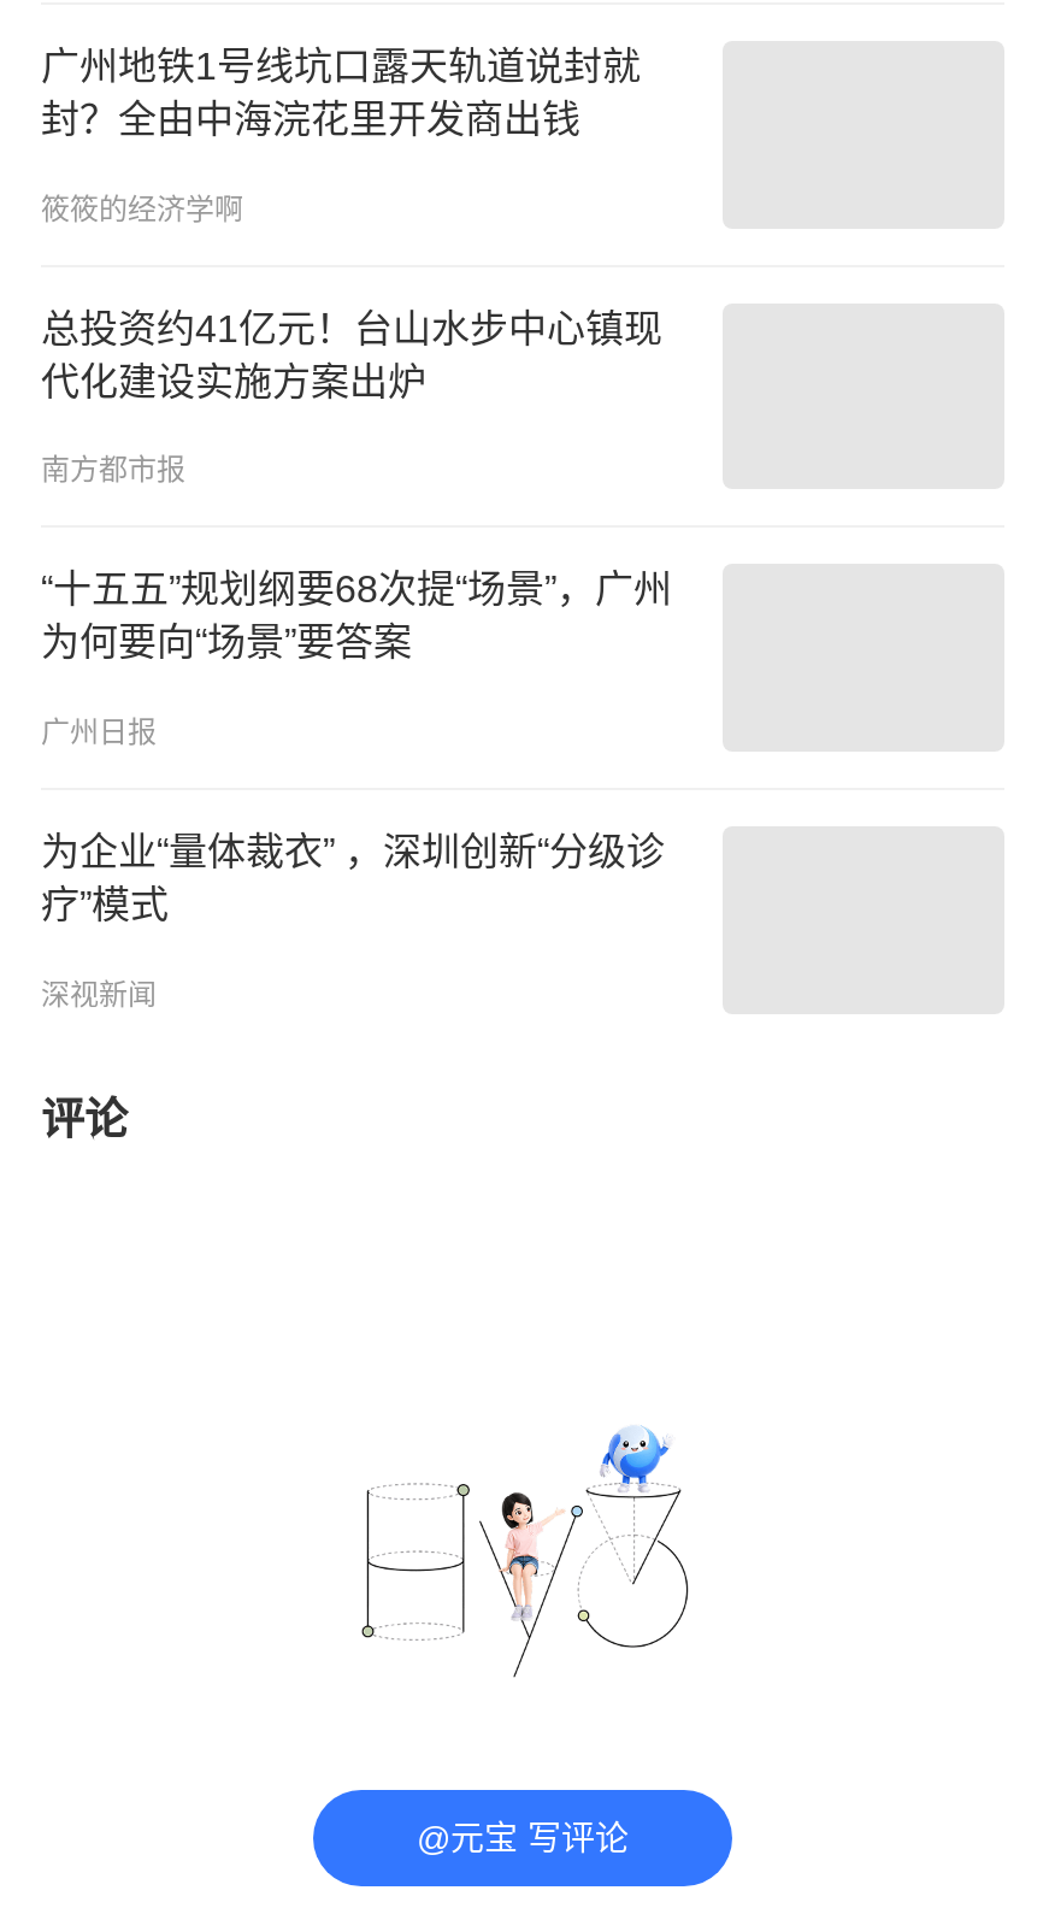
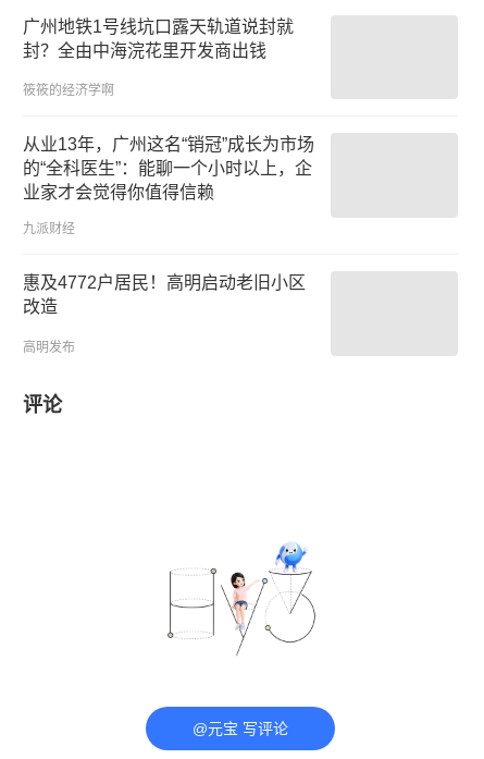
[41,307,672,1010] 总投资约41亿元！台山水步中心镇现 | 代化建设实施方案出炉 | 南方都市报 | “十五五”规划纲要68次提“场景”，广州 | 为何要向“场景”要答案 | 广州日报 | 为企业“量体裁衣” ，深圳创新“分级诊 | 疗”模式 | 深视新闻 -> [23,136,314,355] 从业13年，广州这名“销冠”成长为市场 | 的“全科医生”：能聊一个小时以上，企 | 业家才会觉得你值得信赖 | 九派财经 | 惠及4772户居民！高明启动老旧小区 | 改造 | 高明发布

